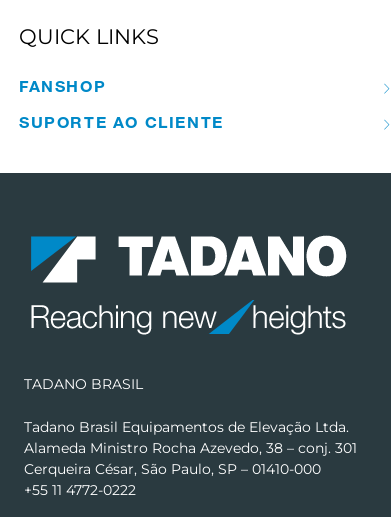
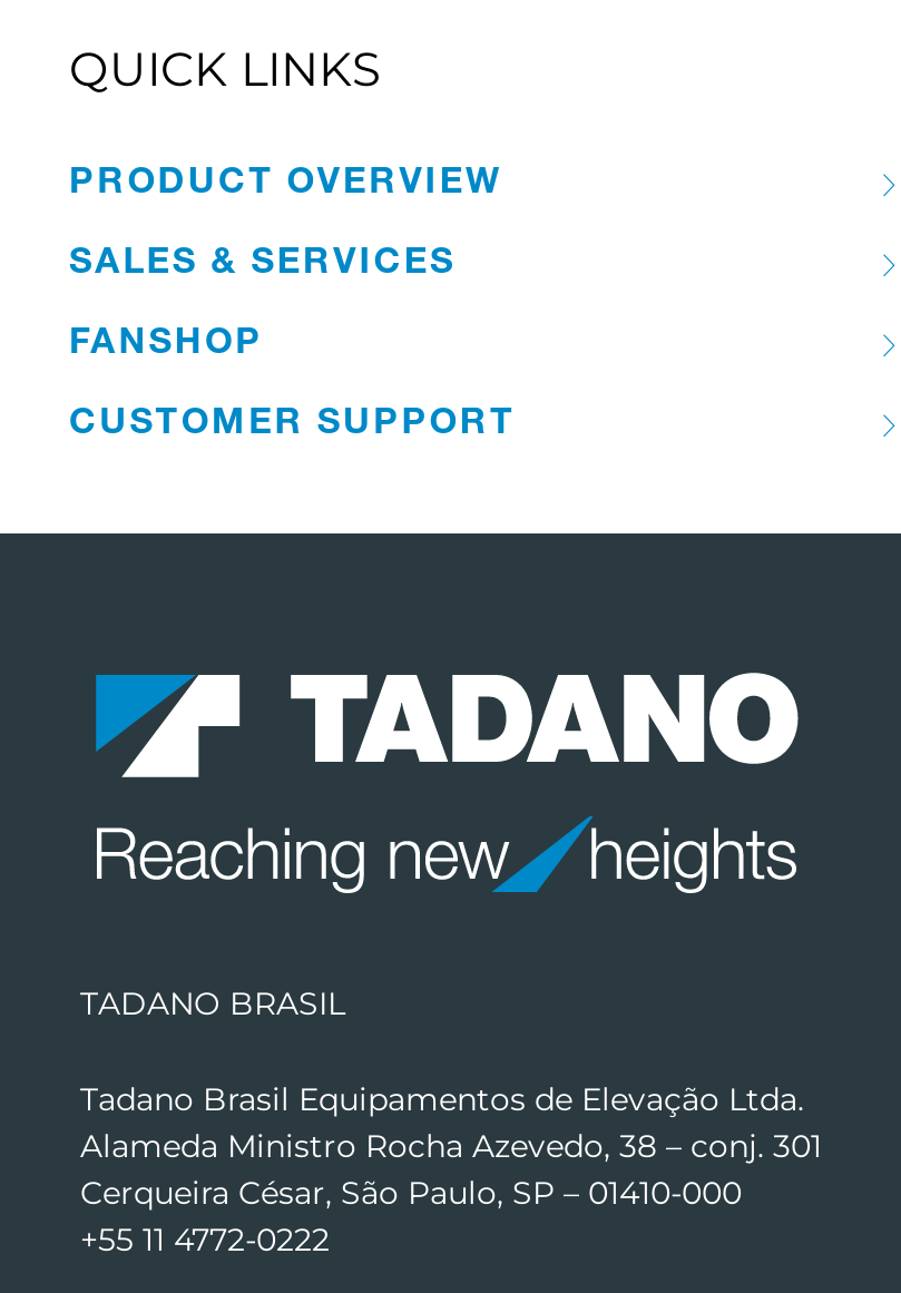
none -> [69,157,503,280] PRODUCT OVERVIEW | SALES & SERVICES
[19,112,224,131] SUPORTE AO CLIENTE -> [69,398,516,440] CUSTOMER SUPPORT

